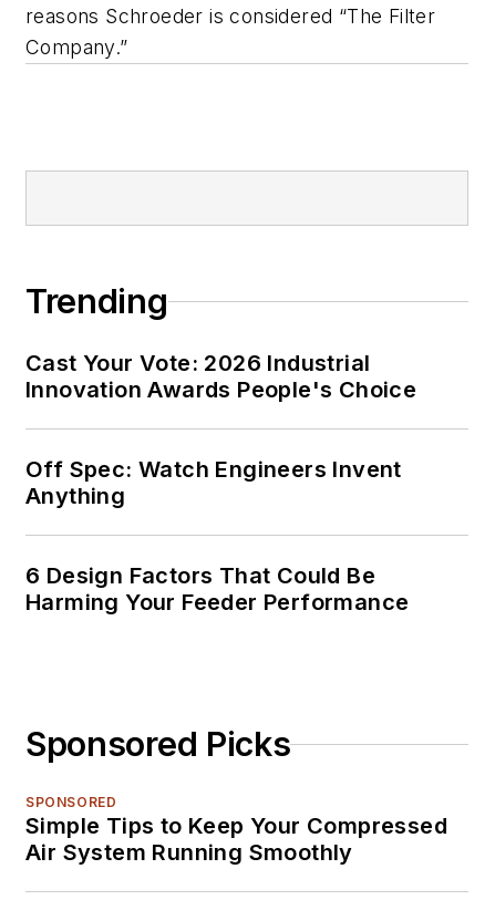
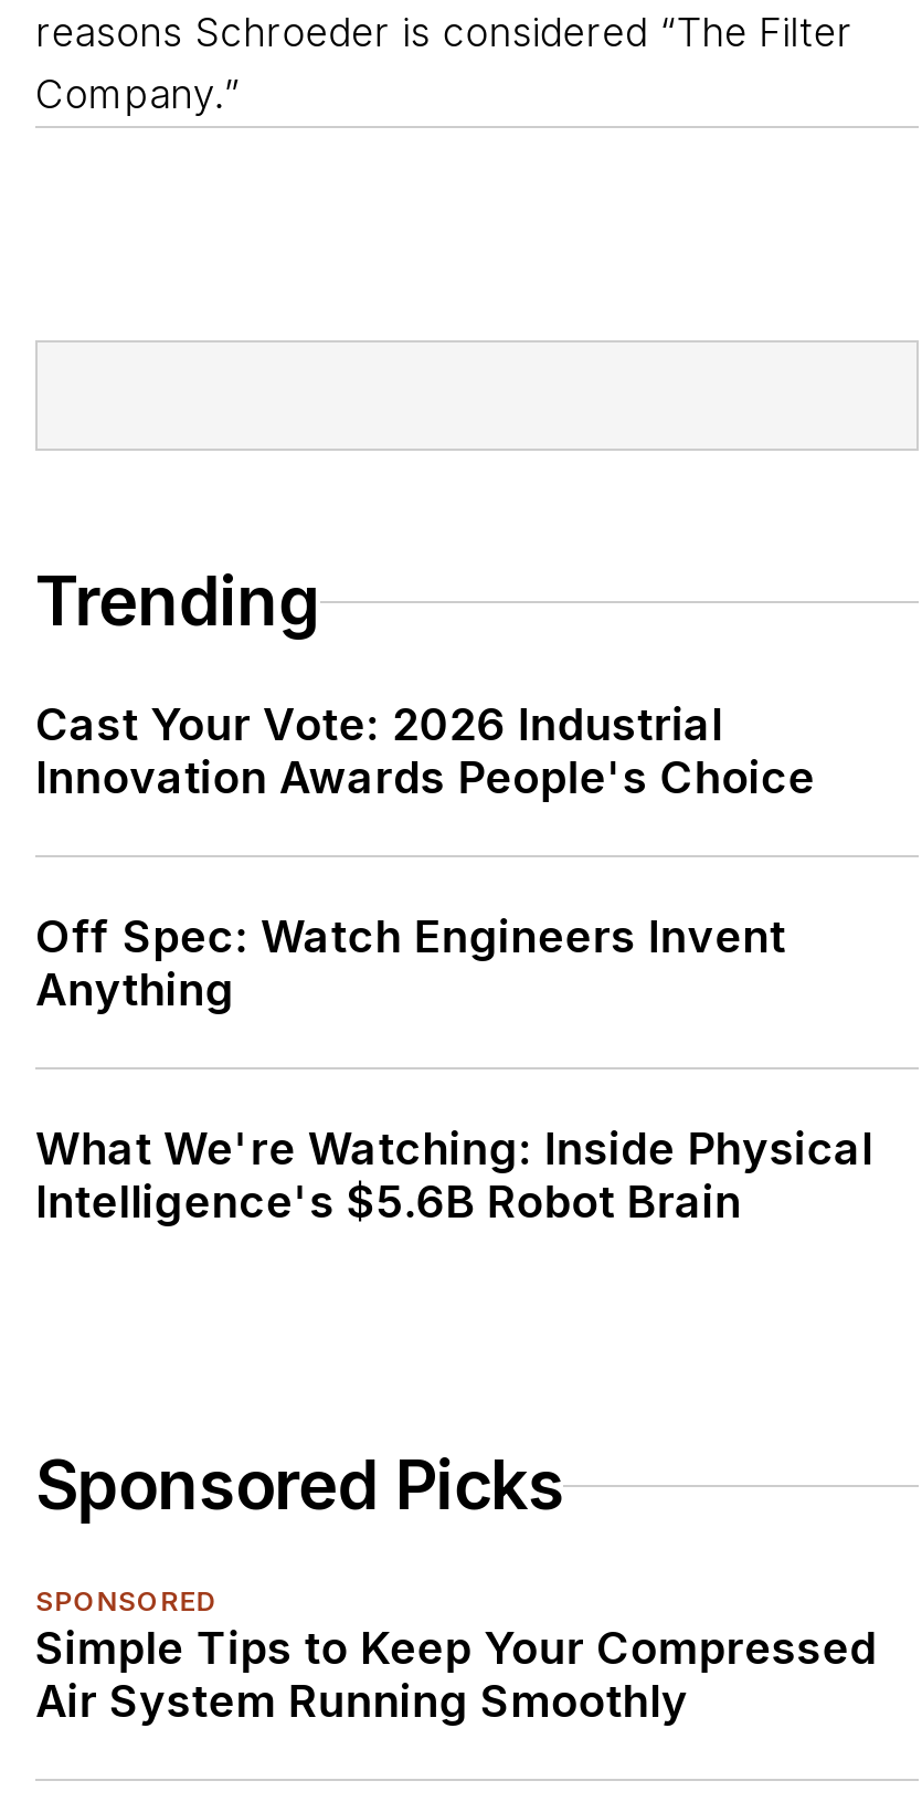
[25,563,409,616] 6 Design Factors That Could Be | Harming Your Feeder Performance -> [35,1123,873,1229] What We're Watching: Inside Physical | Intelligence's $5.6B Robot Brain

